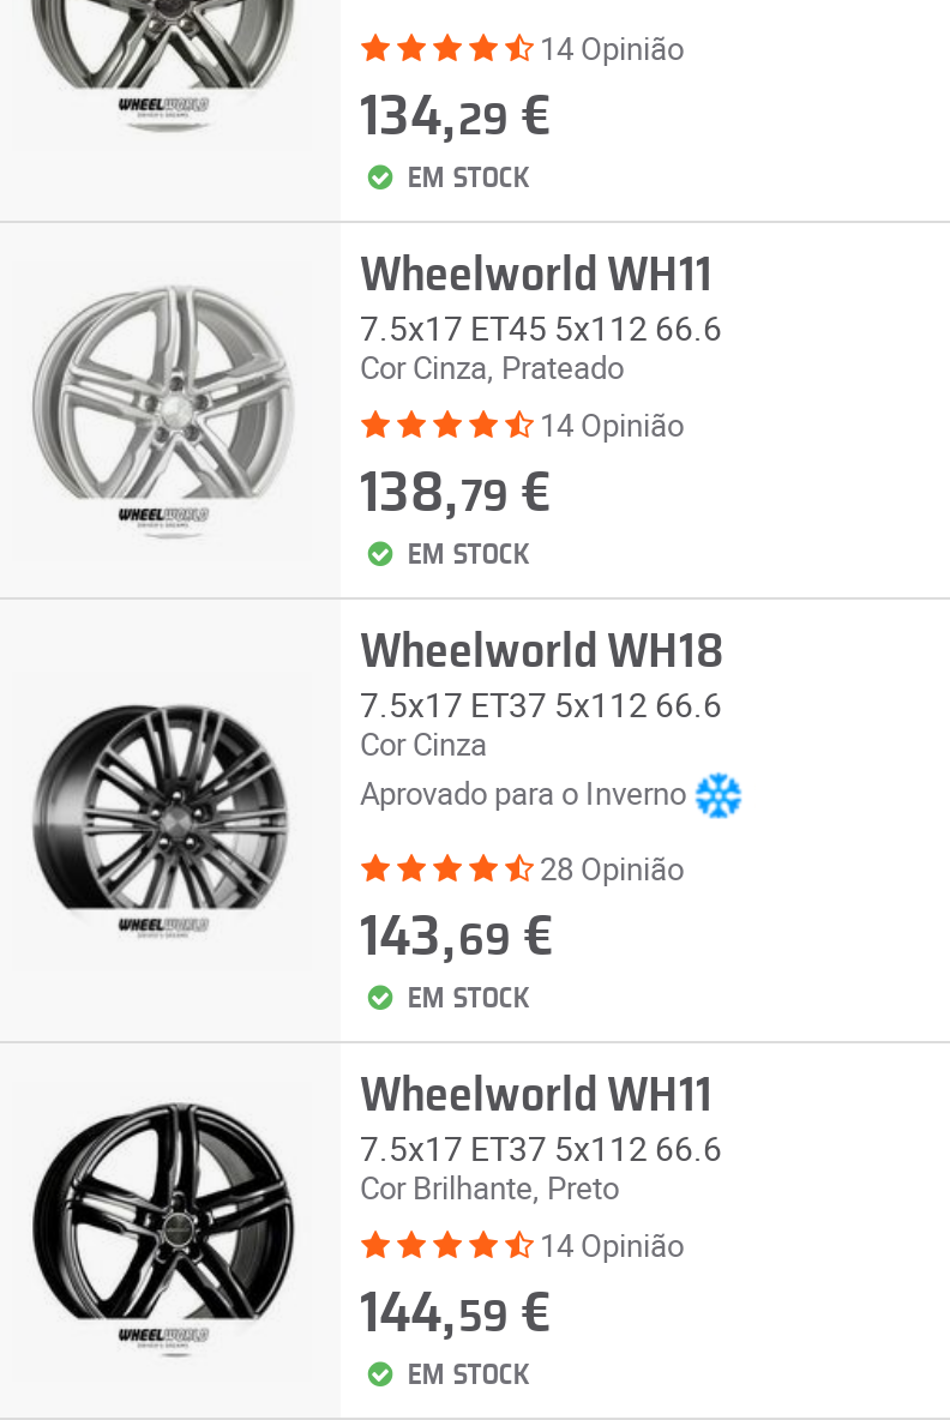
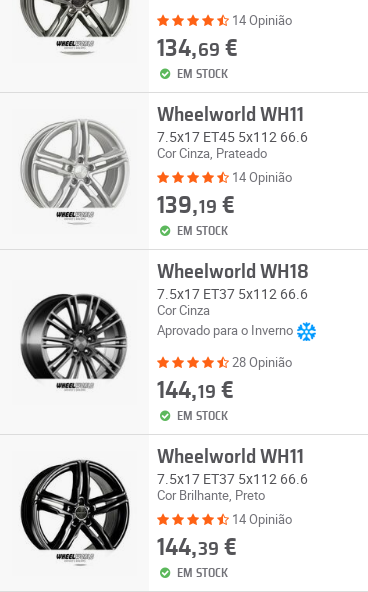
[360,89,552,147] 134,29 € -> [157,37,238,61] 134,69 €
[360,466,552,523] 138,79 € -> [157,194,235,218] 139,19 €
[360,909,554,967] 143,69 € -> [157,379,234,403] 144,19 €
[360,1286,552,1343] 144,59 € -> [157,536,237,560] 144,39 €

